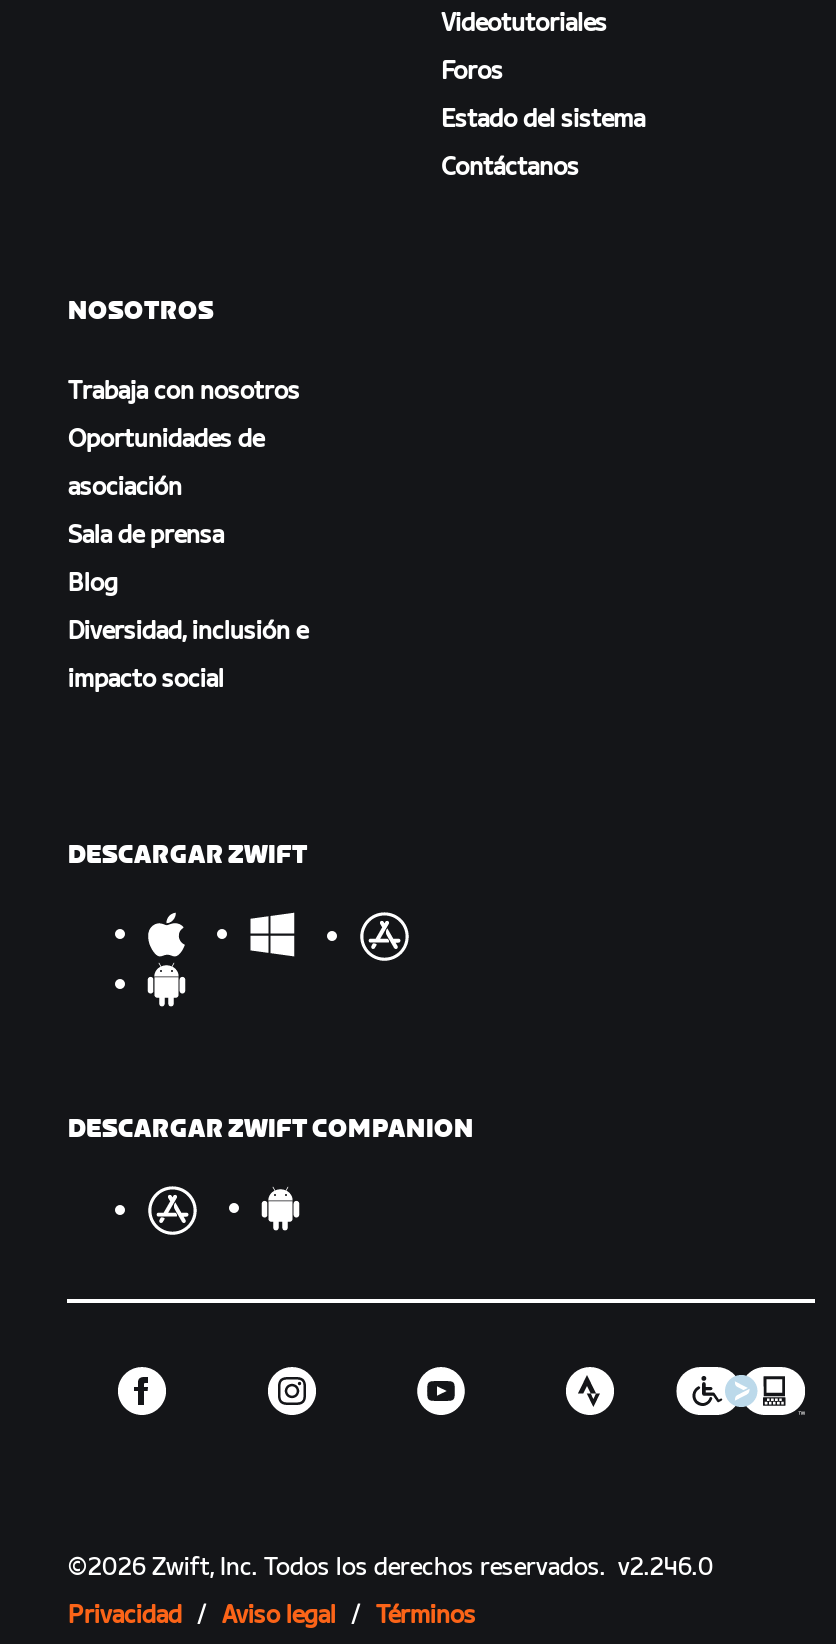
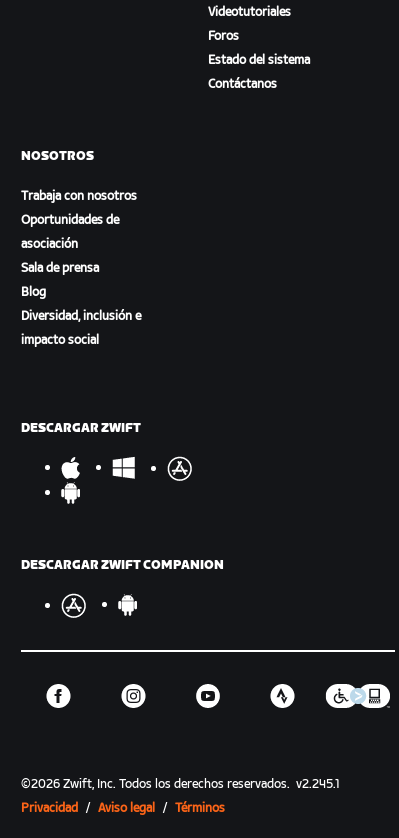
[68,1553,714,1583] ©2026 Zwift, Inc. Todos los derechos reservados. v2.246.0 -> [21,777,340,792] ©2026 Zwift, Inc. Todos los derechos reservados. v2.245.1

